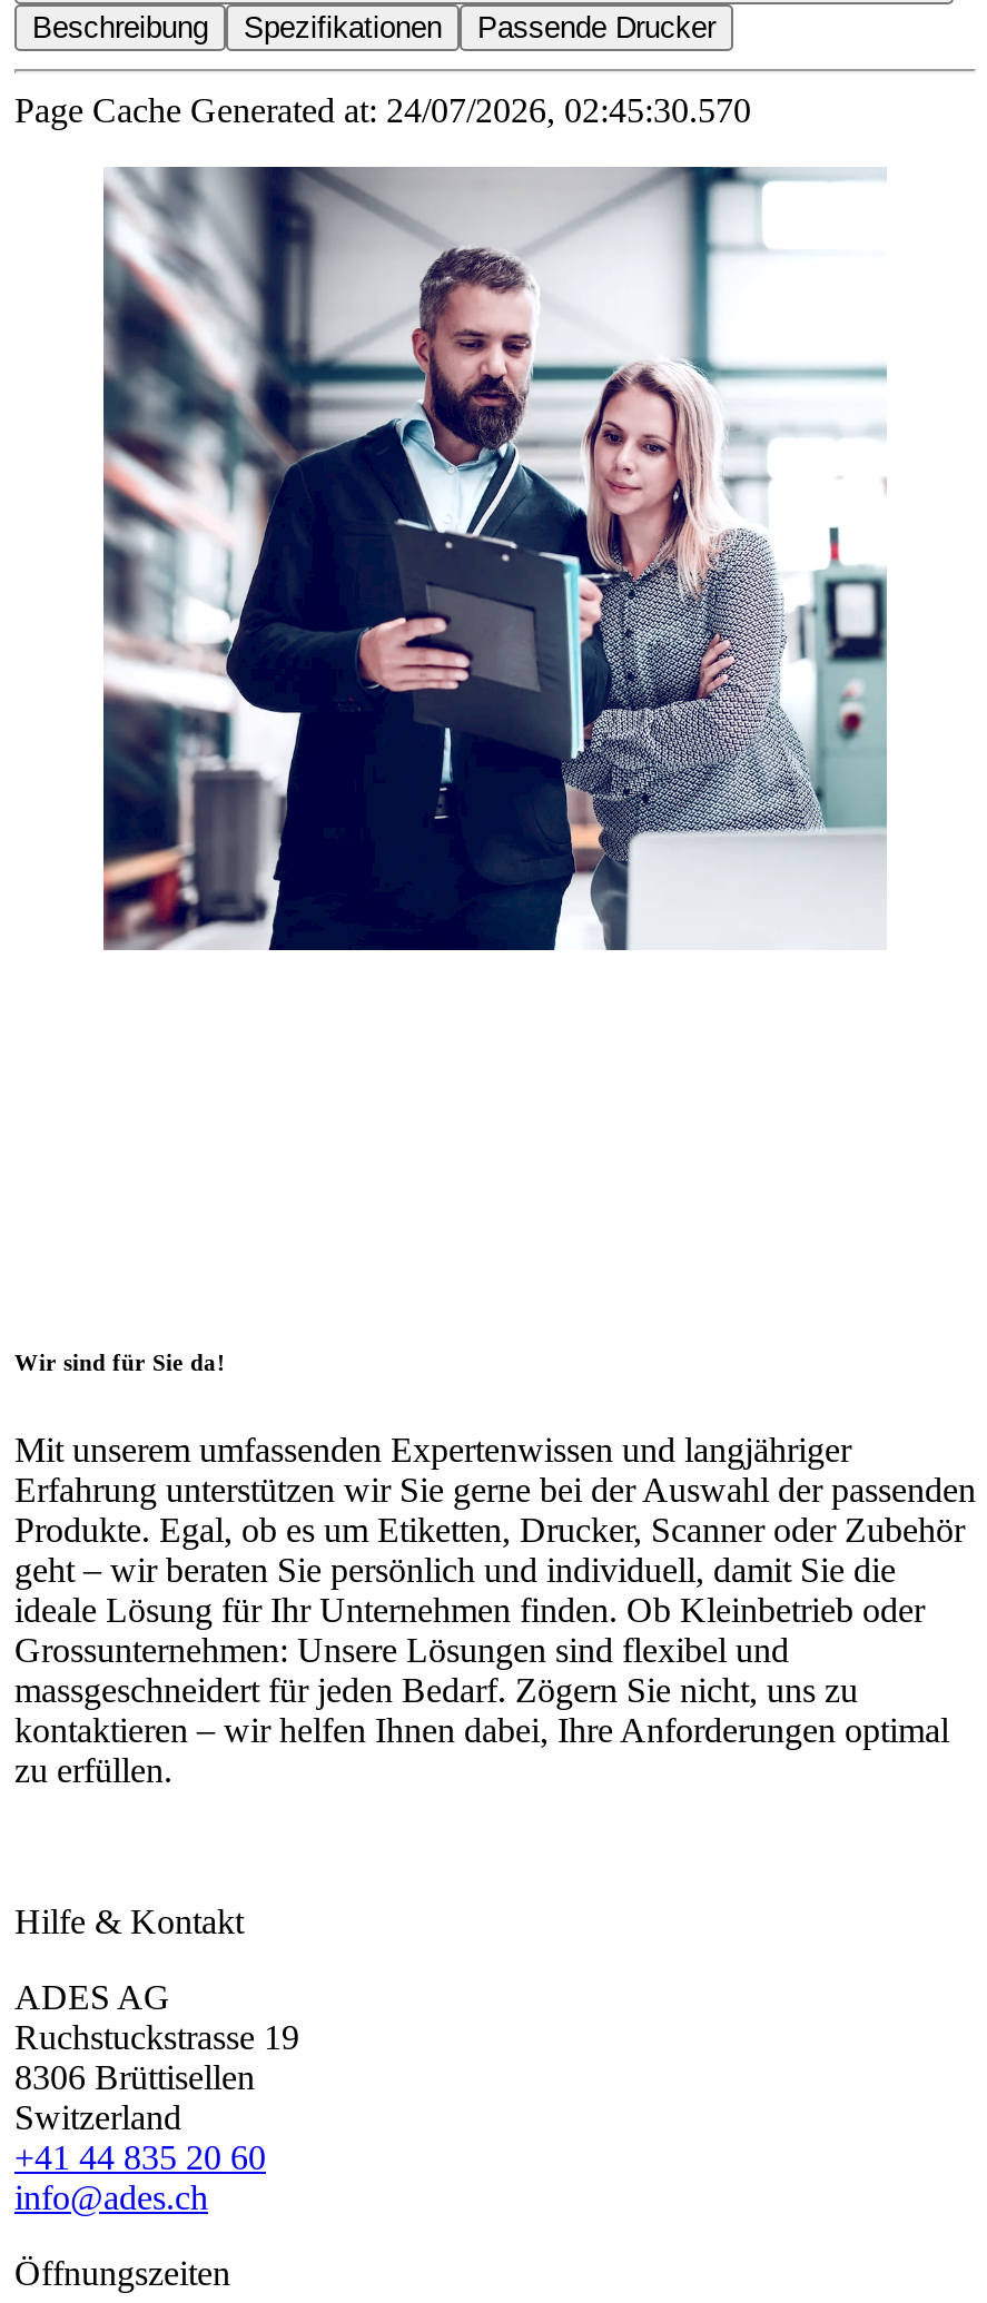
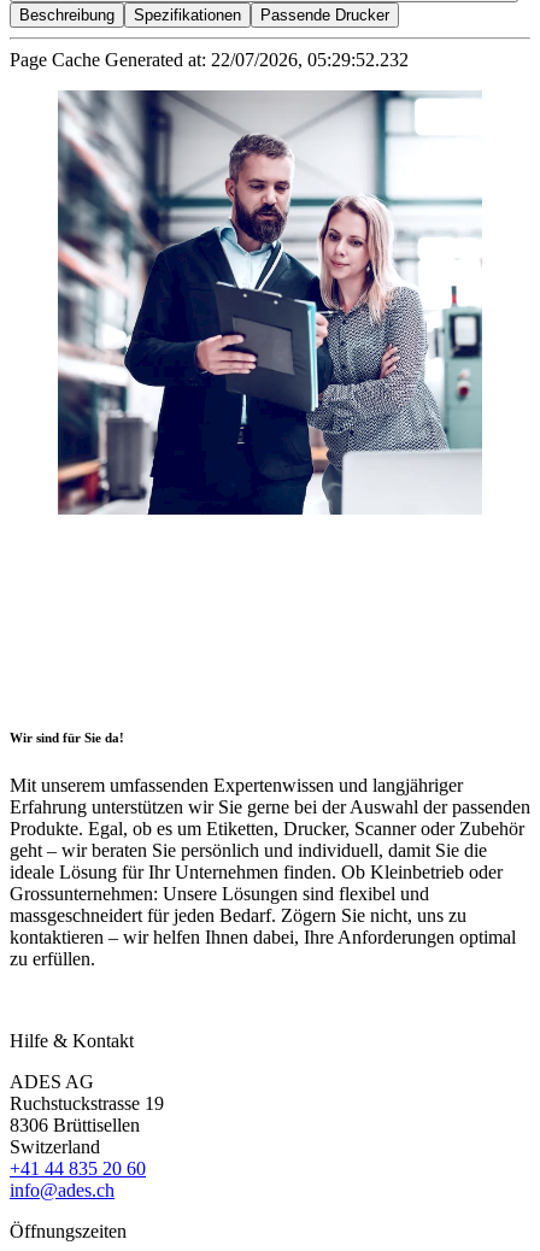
[14,91,751,129] Page Cache Generated at: 24/07/2026, 02:45:30.570 -> [10,49,409,70] Page Cache Generated at: 22/07/2026, 05:29:52.232

